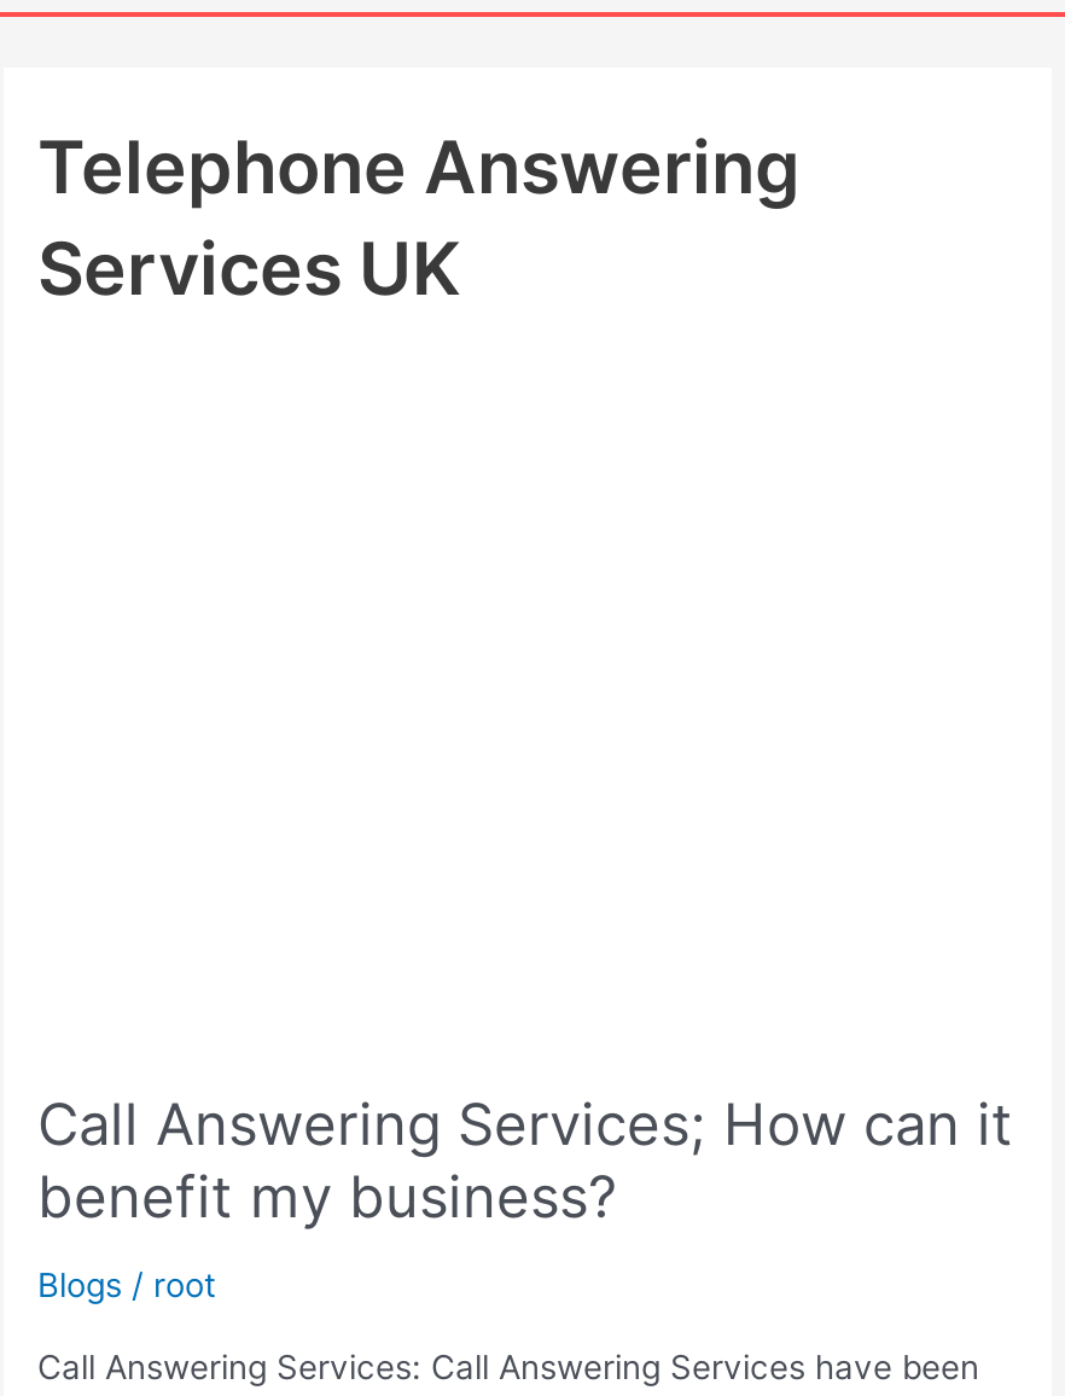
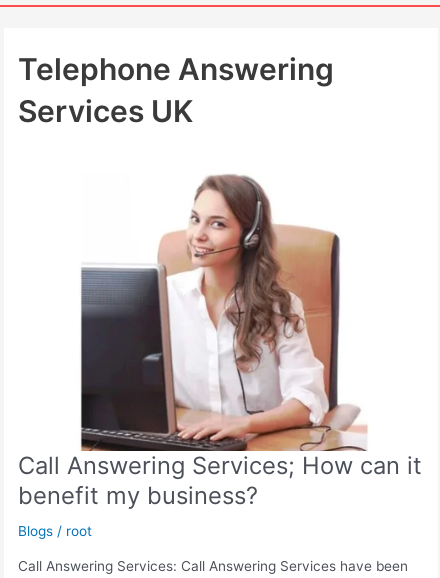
none -> [80,174,368,448] [image]

